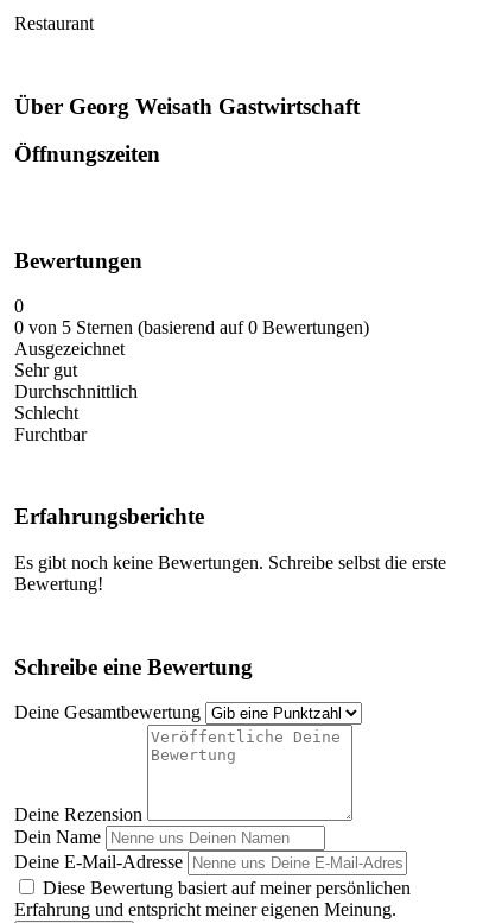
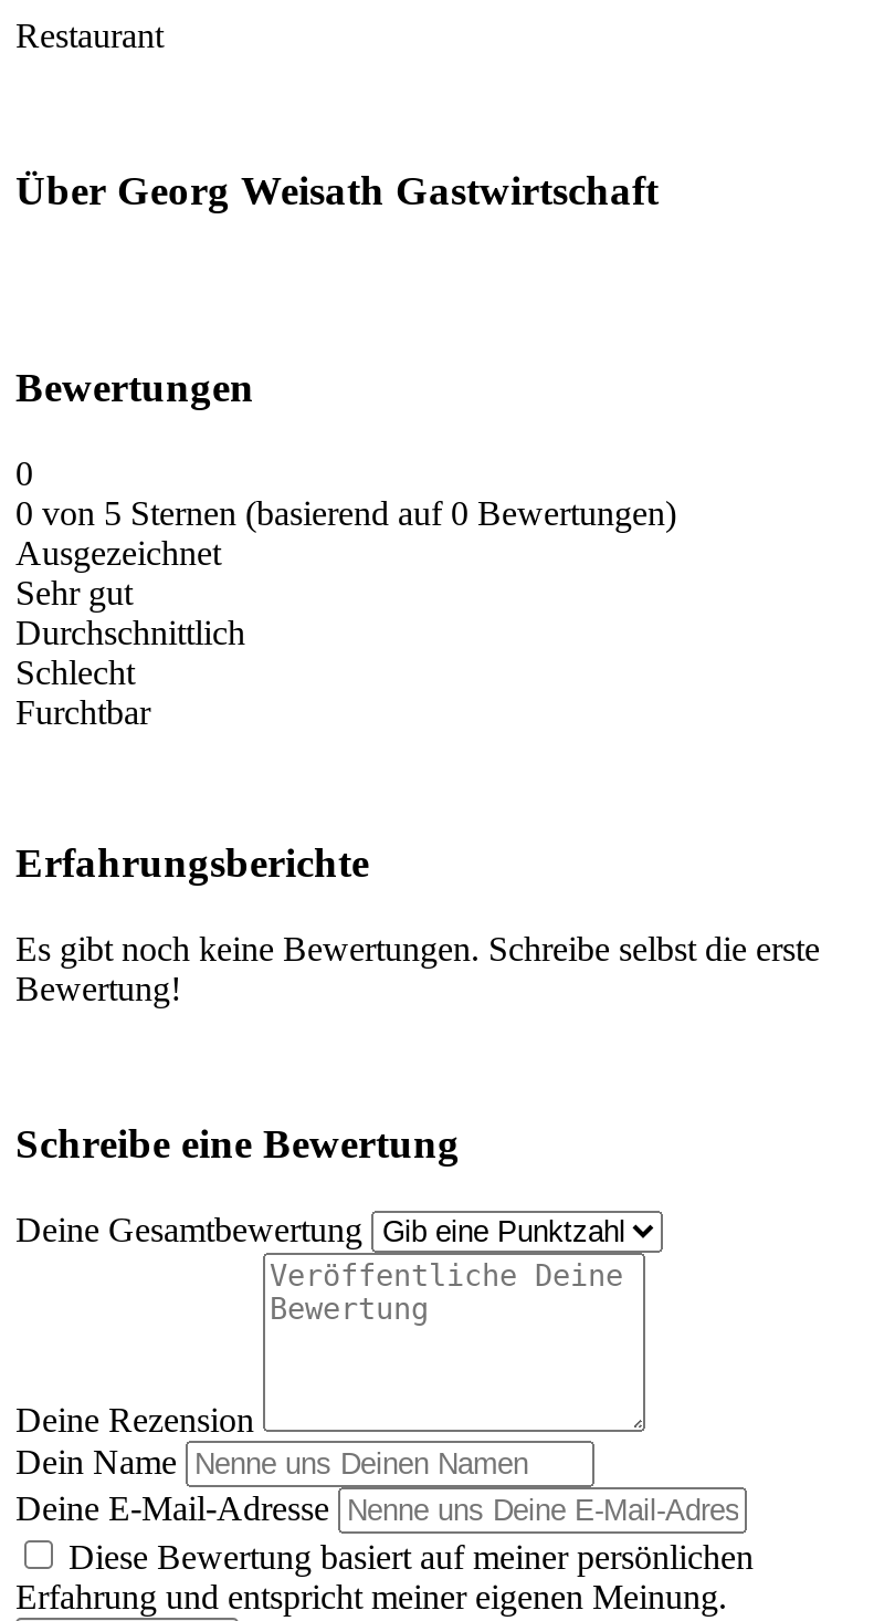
[14,142,160,167] Öffnungszeiten -> none

